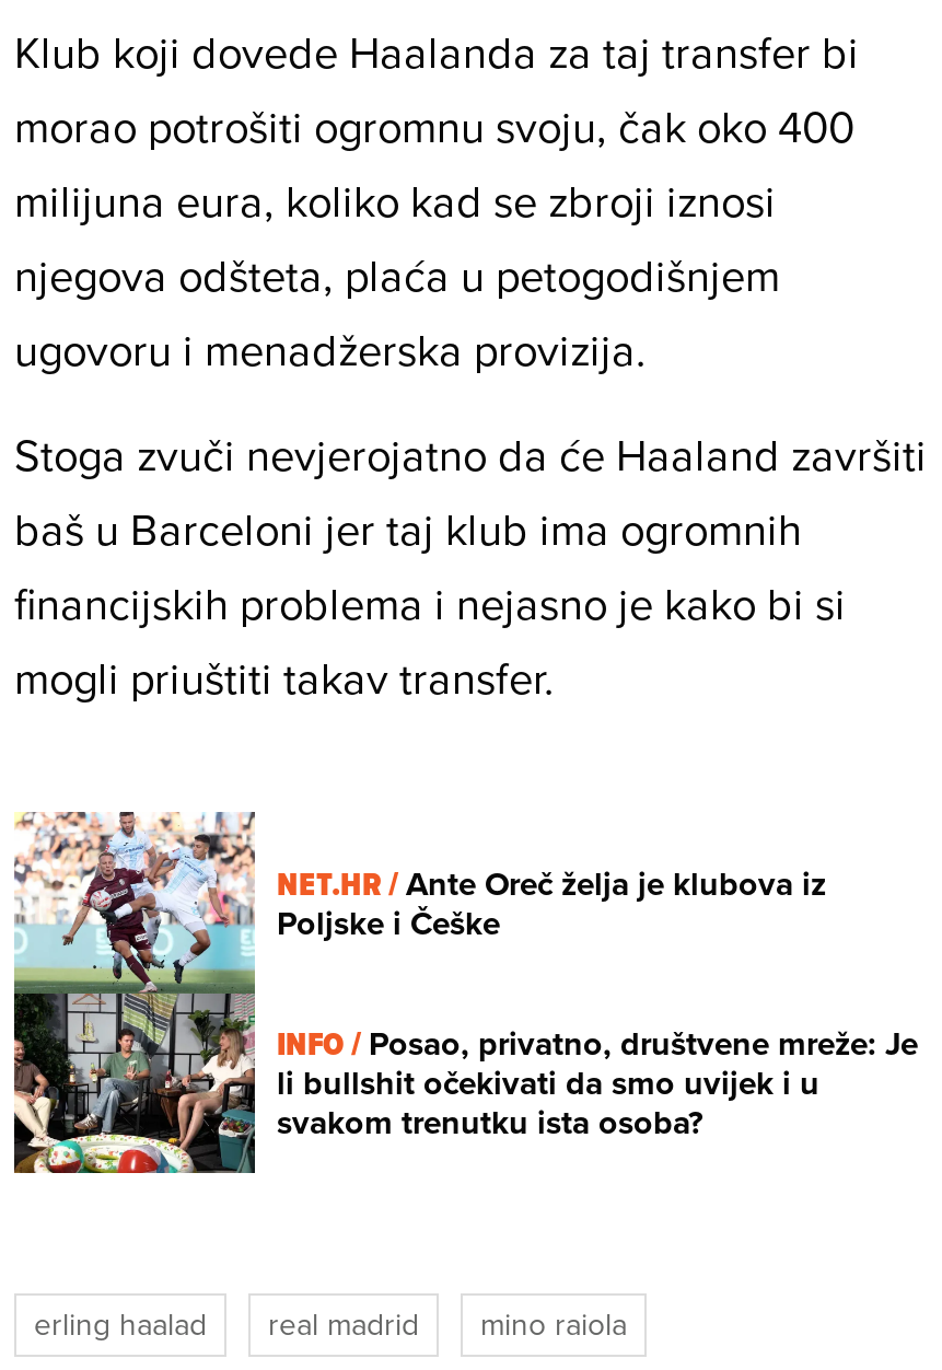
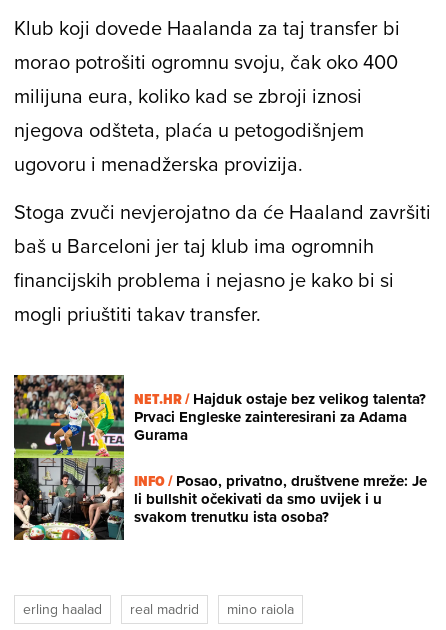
[14,812,826,996] [image] | NET.HR /Ante Oreč želja je klubova iz | Poljske i Češke -> [13,374,426,459] [image] | NET.HR / Hajduk ostaje bez velikog talenta? | Prvaci Engleske zainteresirani za Adama | Gurama

